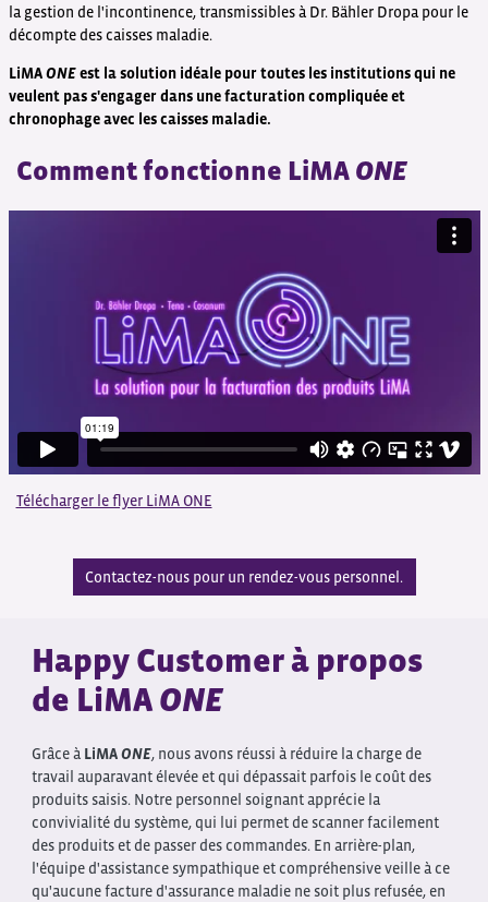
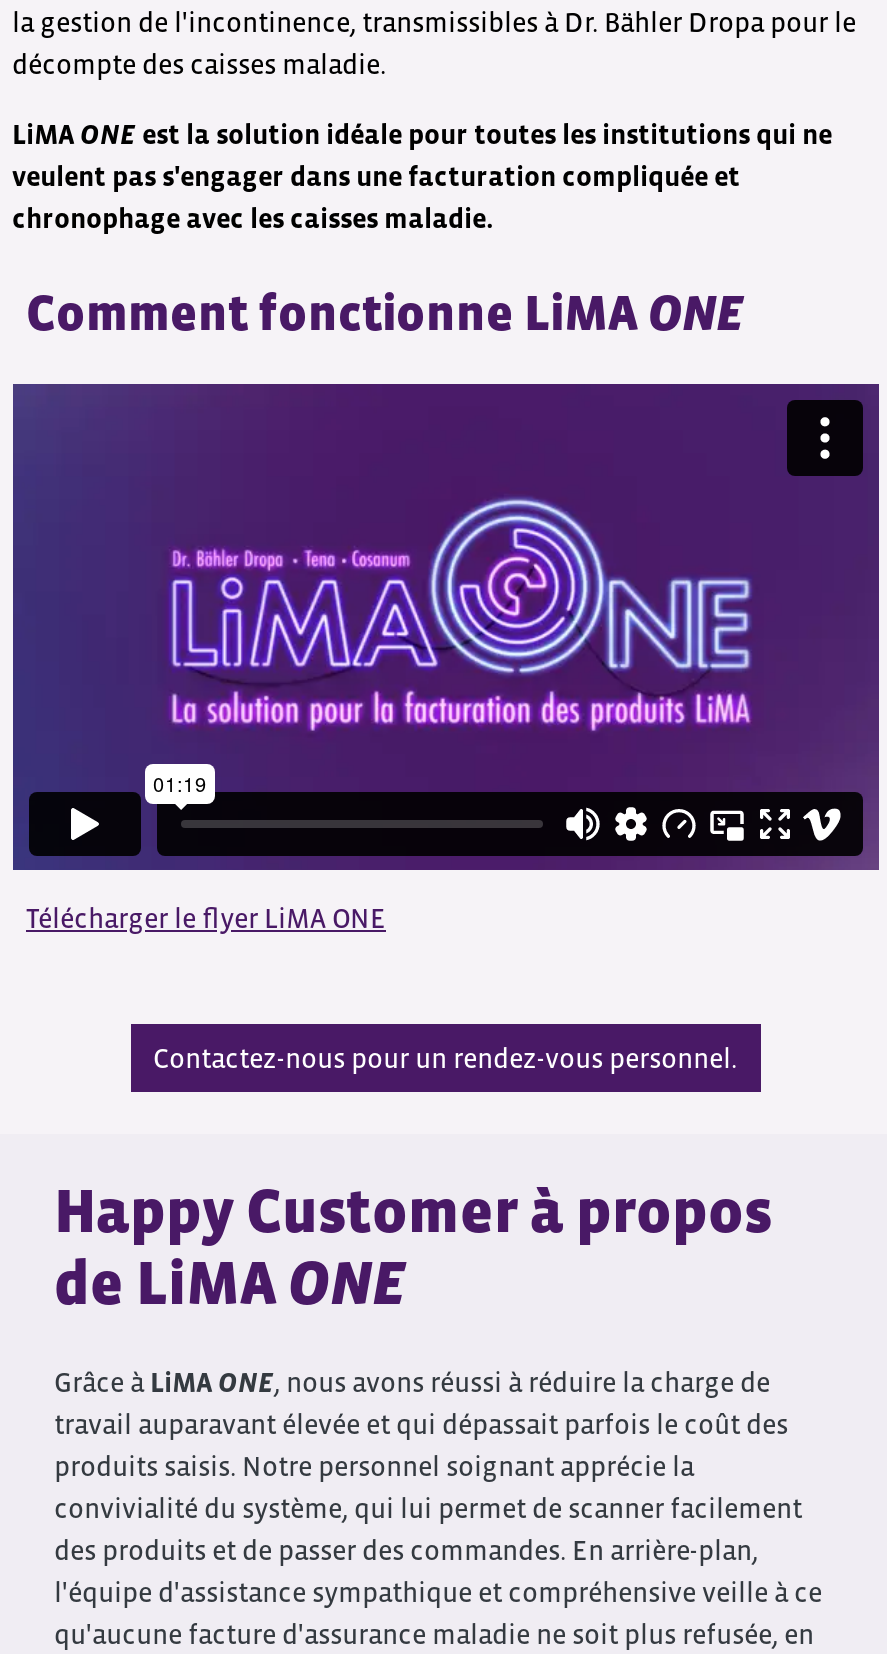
[431,219,471,260] [image] -> [787,400,863,478] [image]

